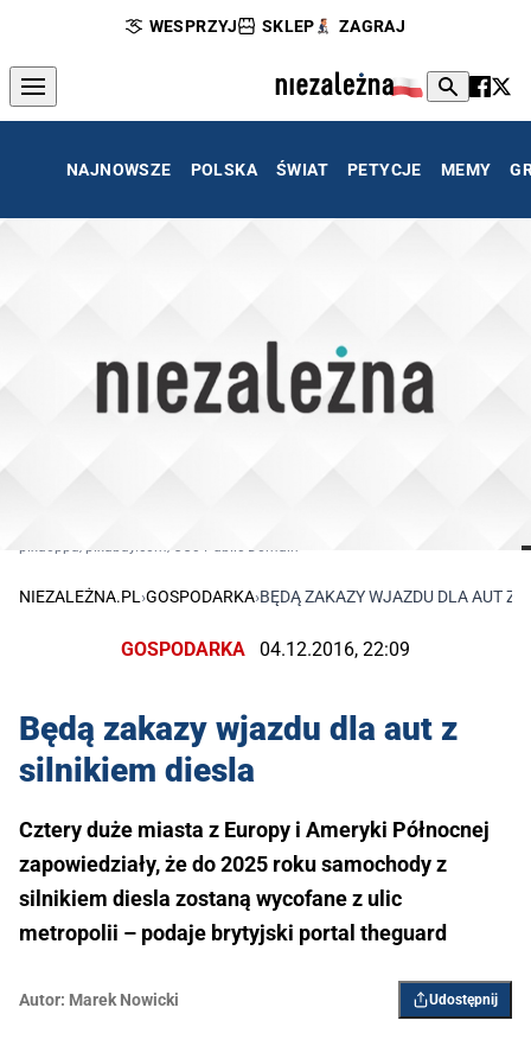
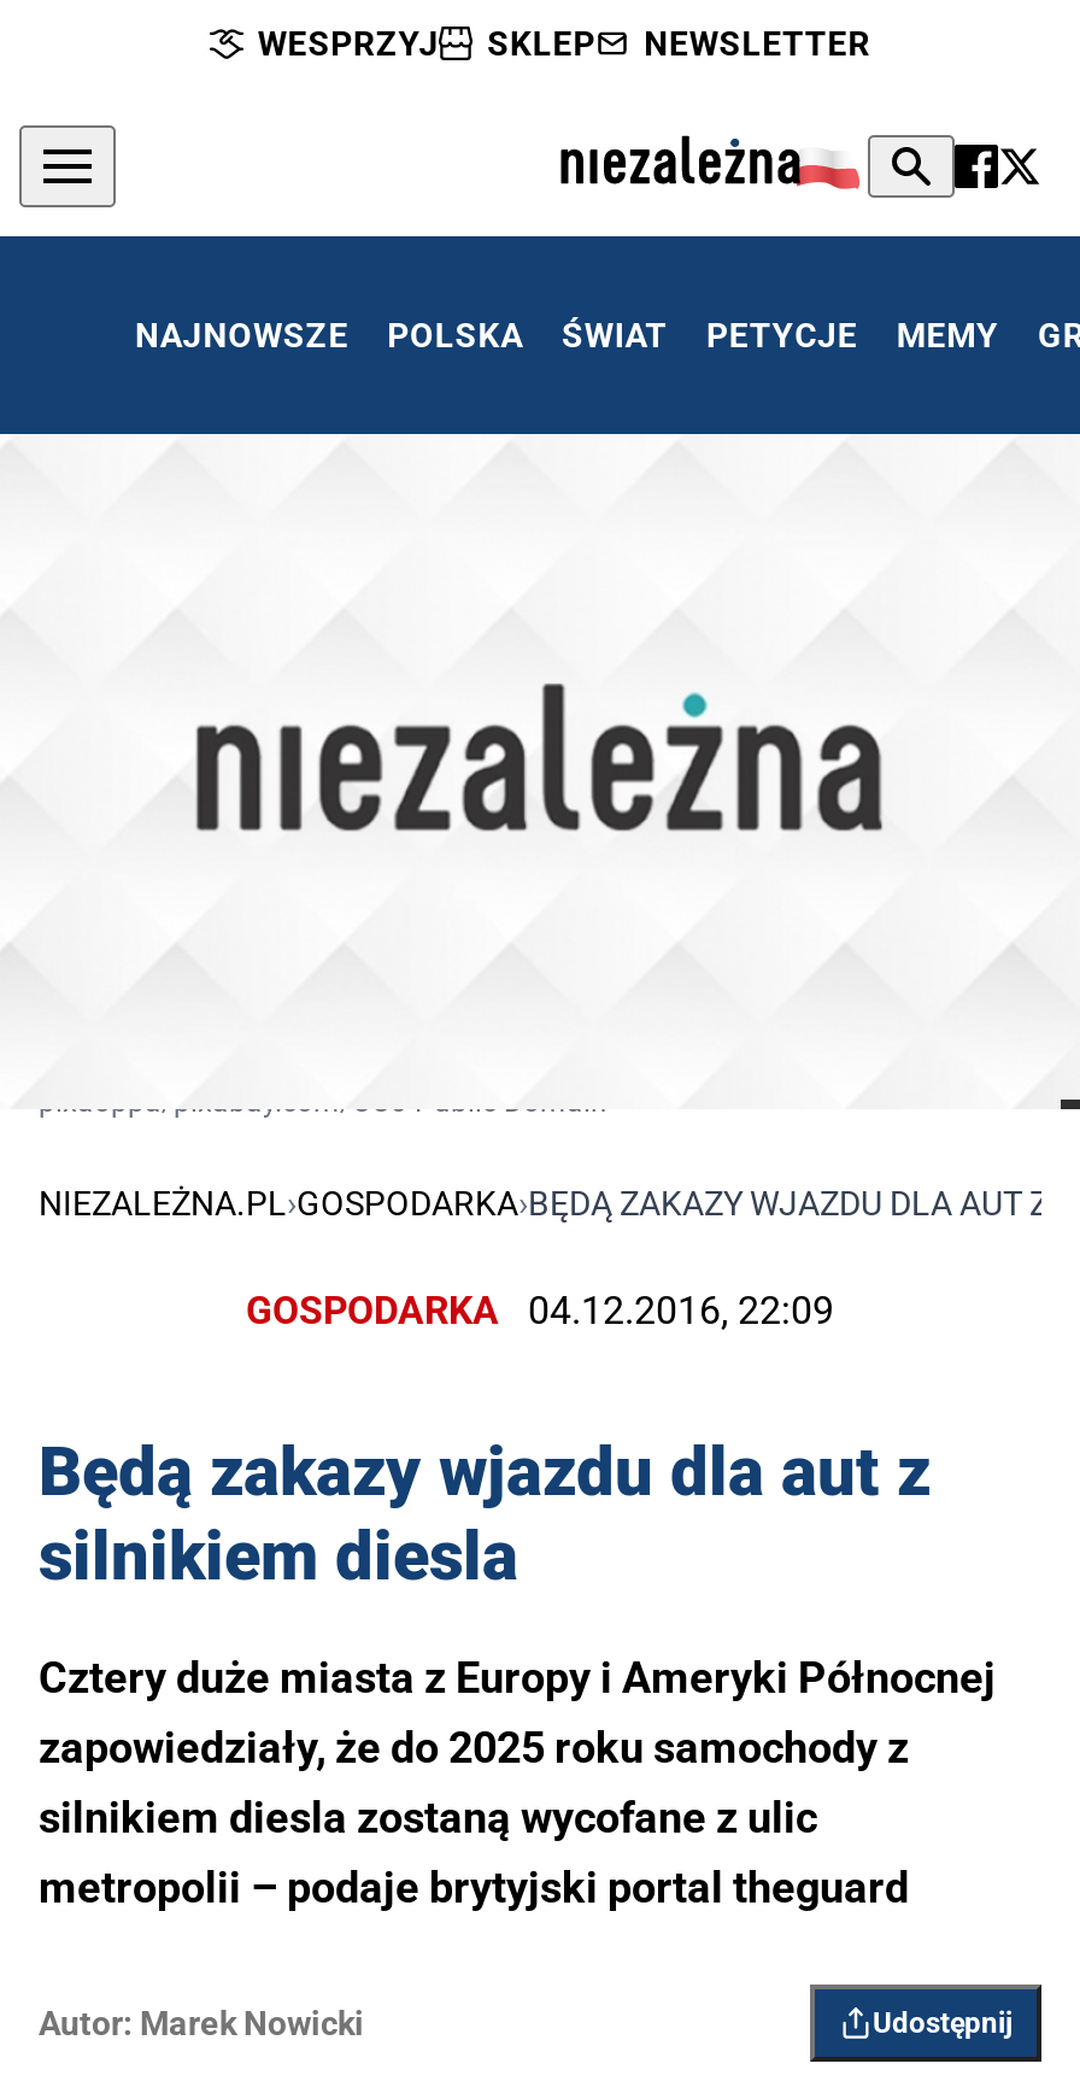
[339,17,406,36] ZAGRAJ -> [644,24,871,63] NEWSLETTER

